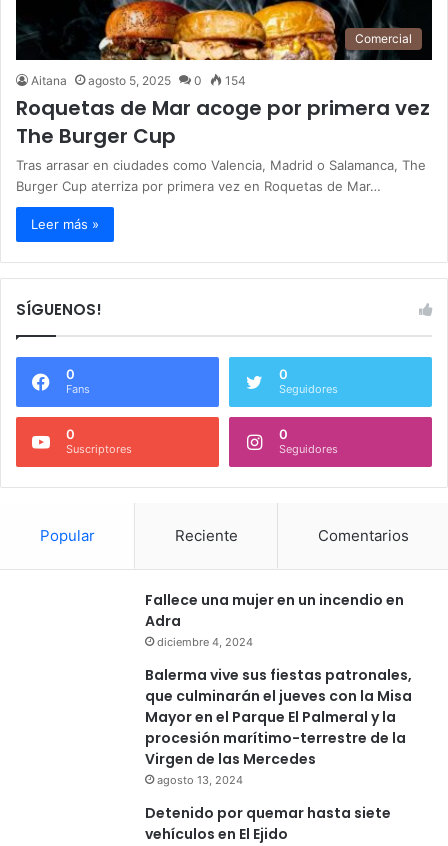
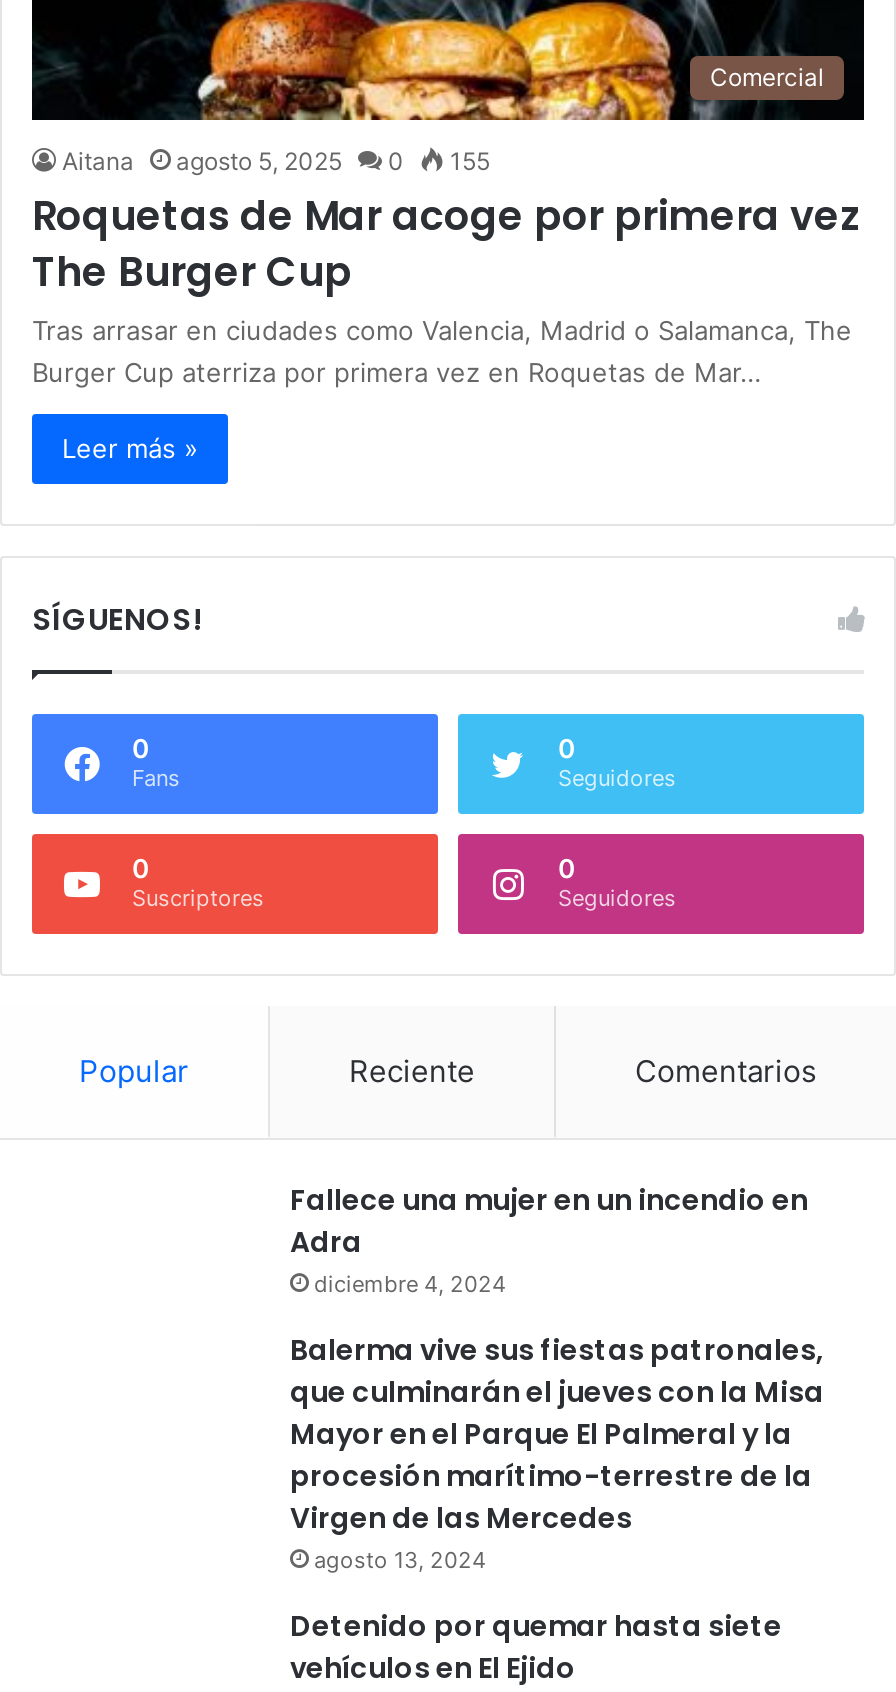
[31,73,246,88] Aitana agosto 5, 2025 0 154 -> [62,146,490,176] Aitana agosto 5, 2025 0 155

